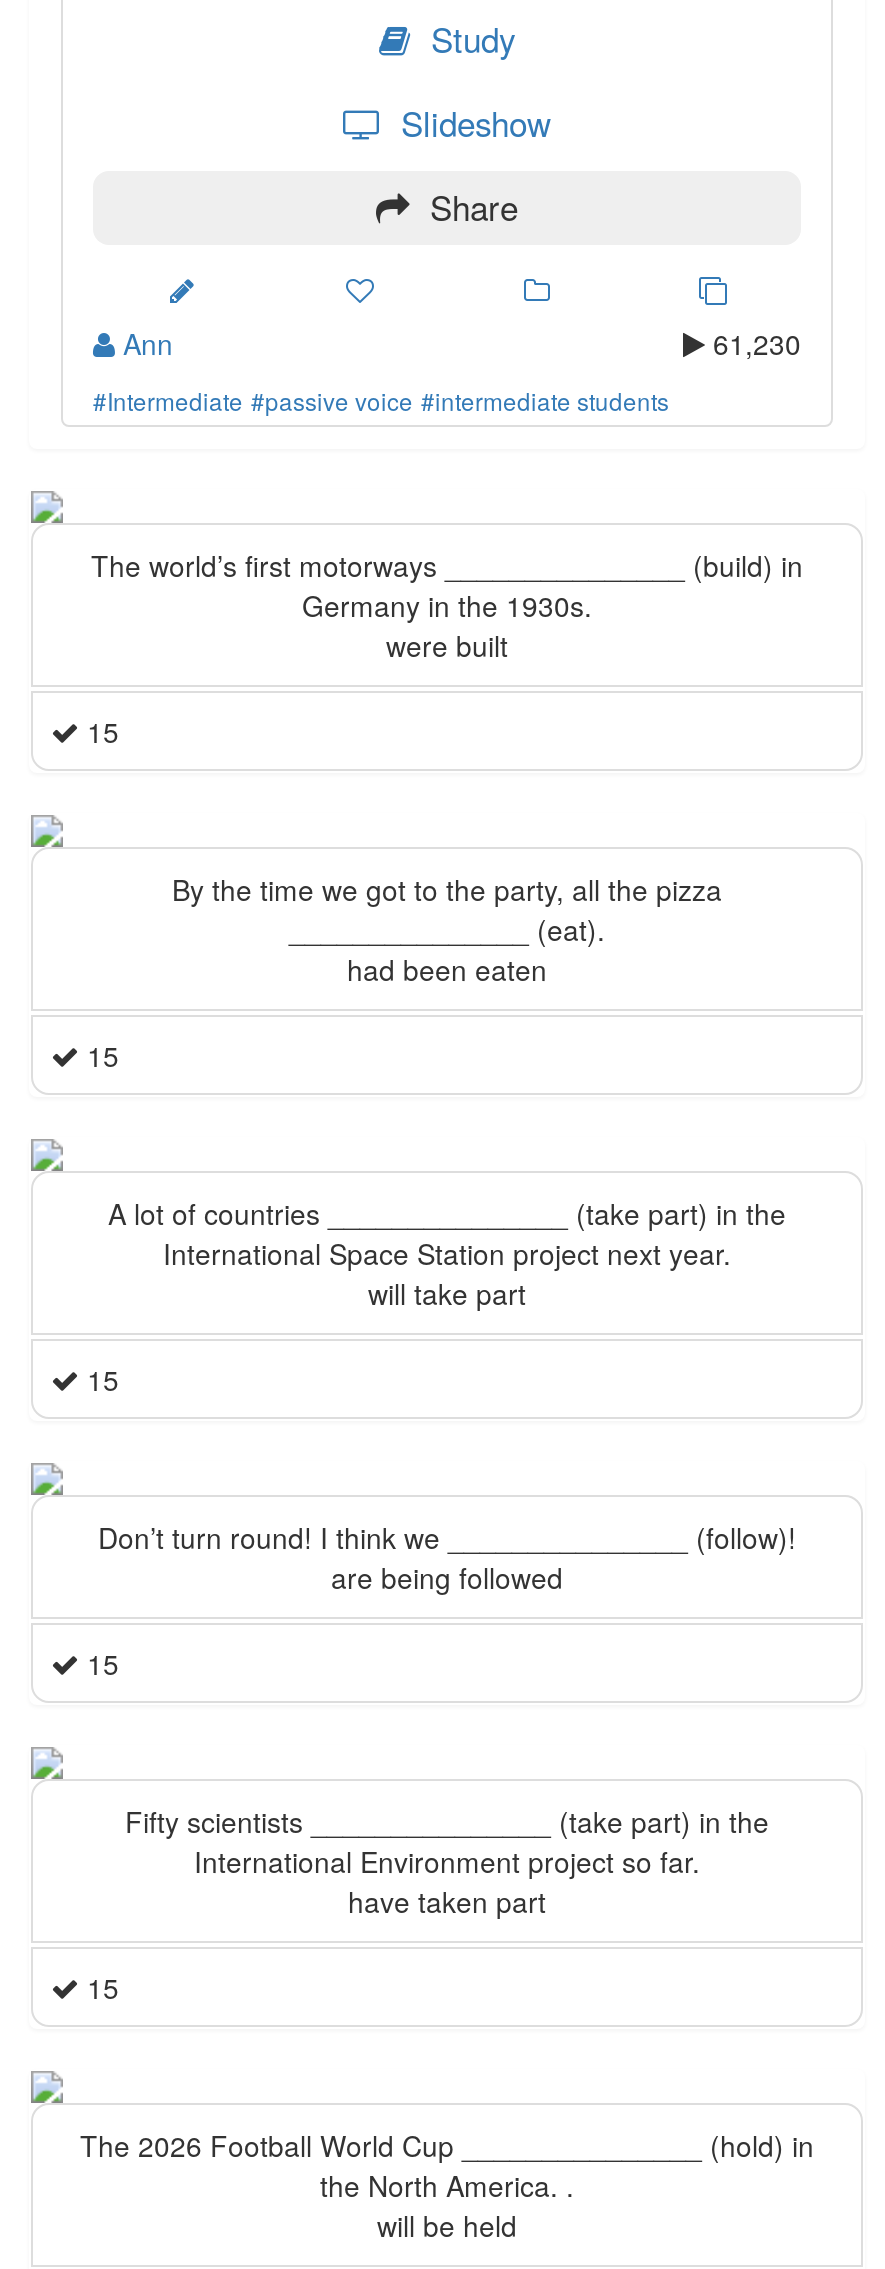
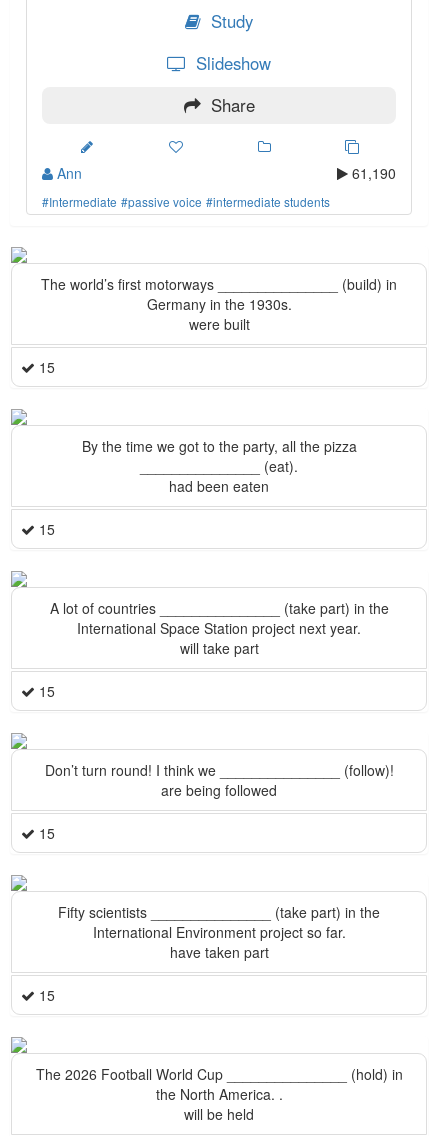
[705,323,801,363] 61,230 -> [348,163,396,183] 61,190

